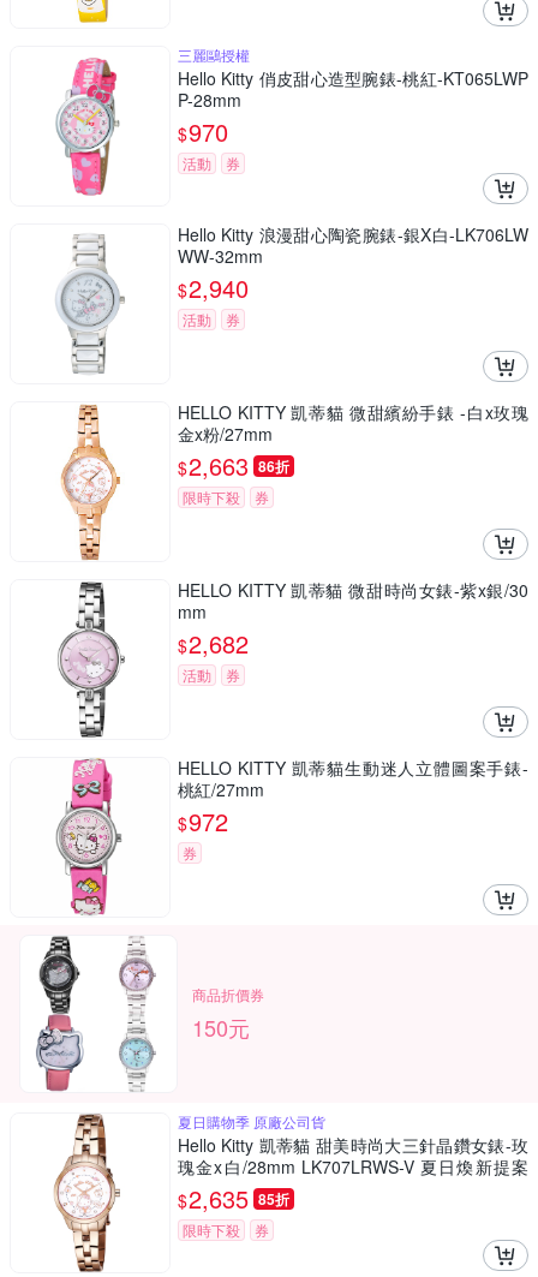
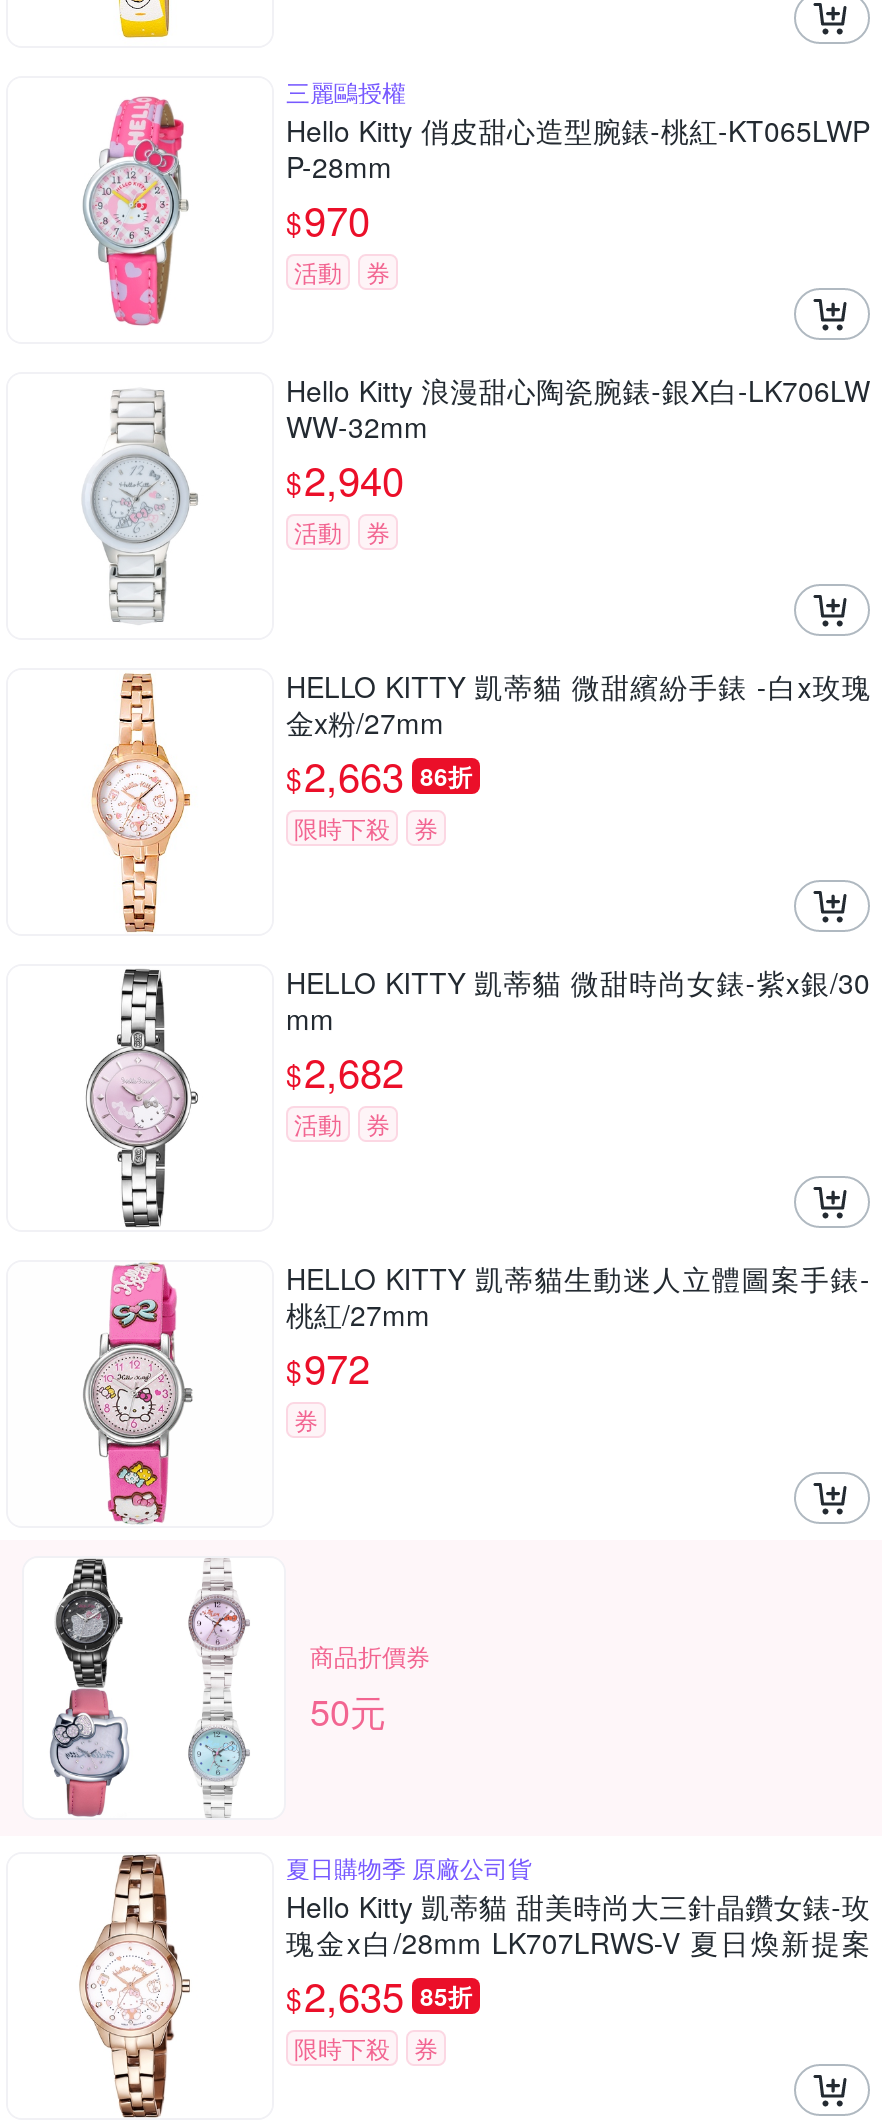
[192,1012,250,1043] 150元 -> [310,1685,386,1737] 50元

